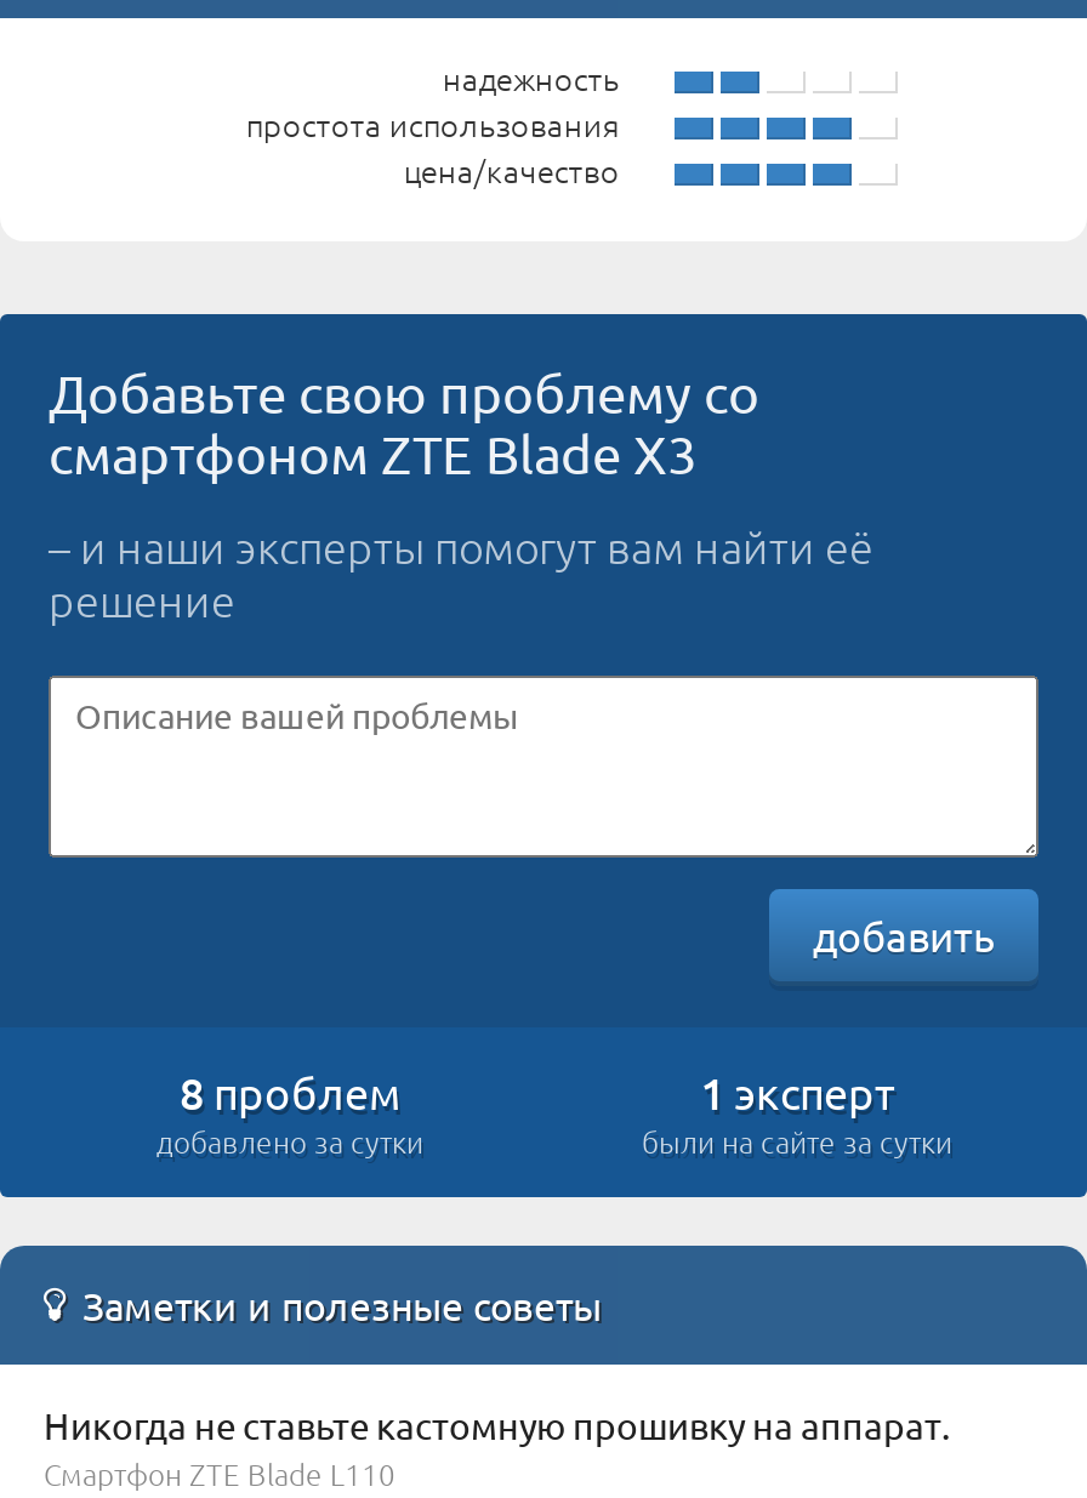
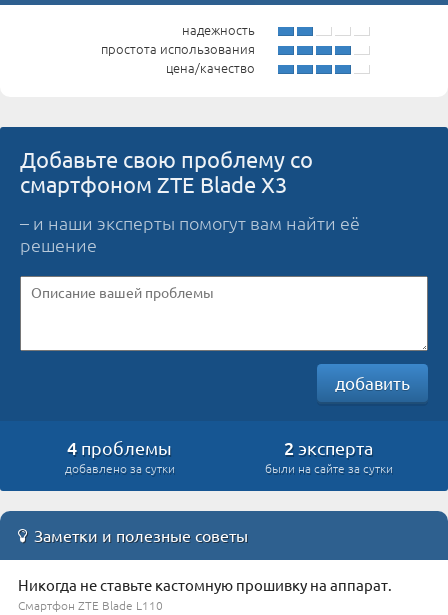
[180,1064,400,1119] 8 проблем -> [67,436,172,459] 4 проблемы
[700,1064,894,1119] 1 эксперт -> [284,436,373,459] 2 эксперта

